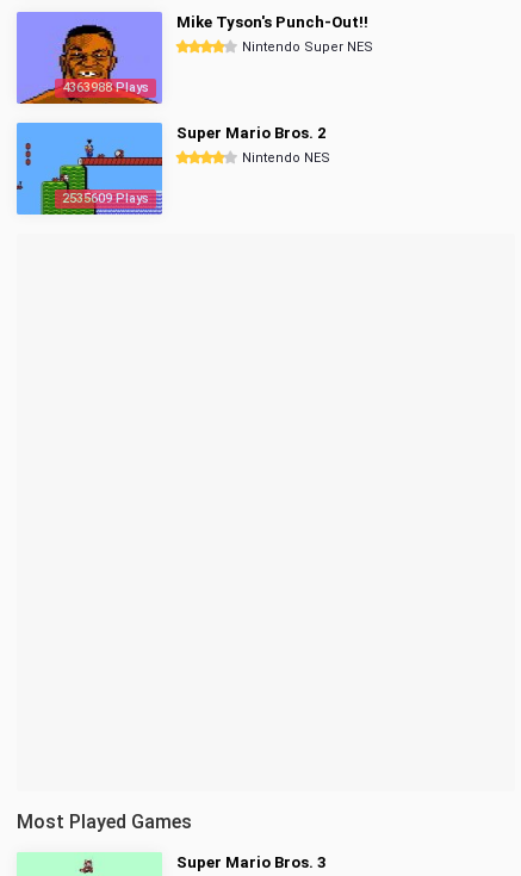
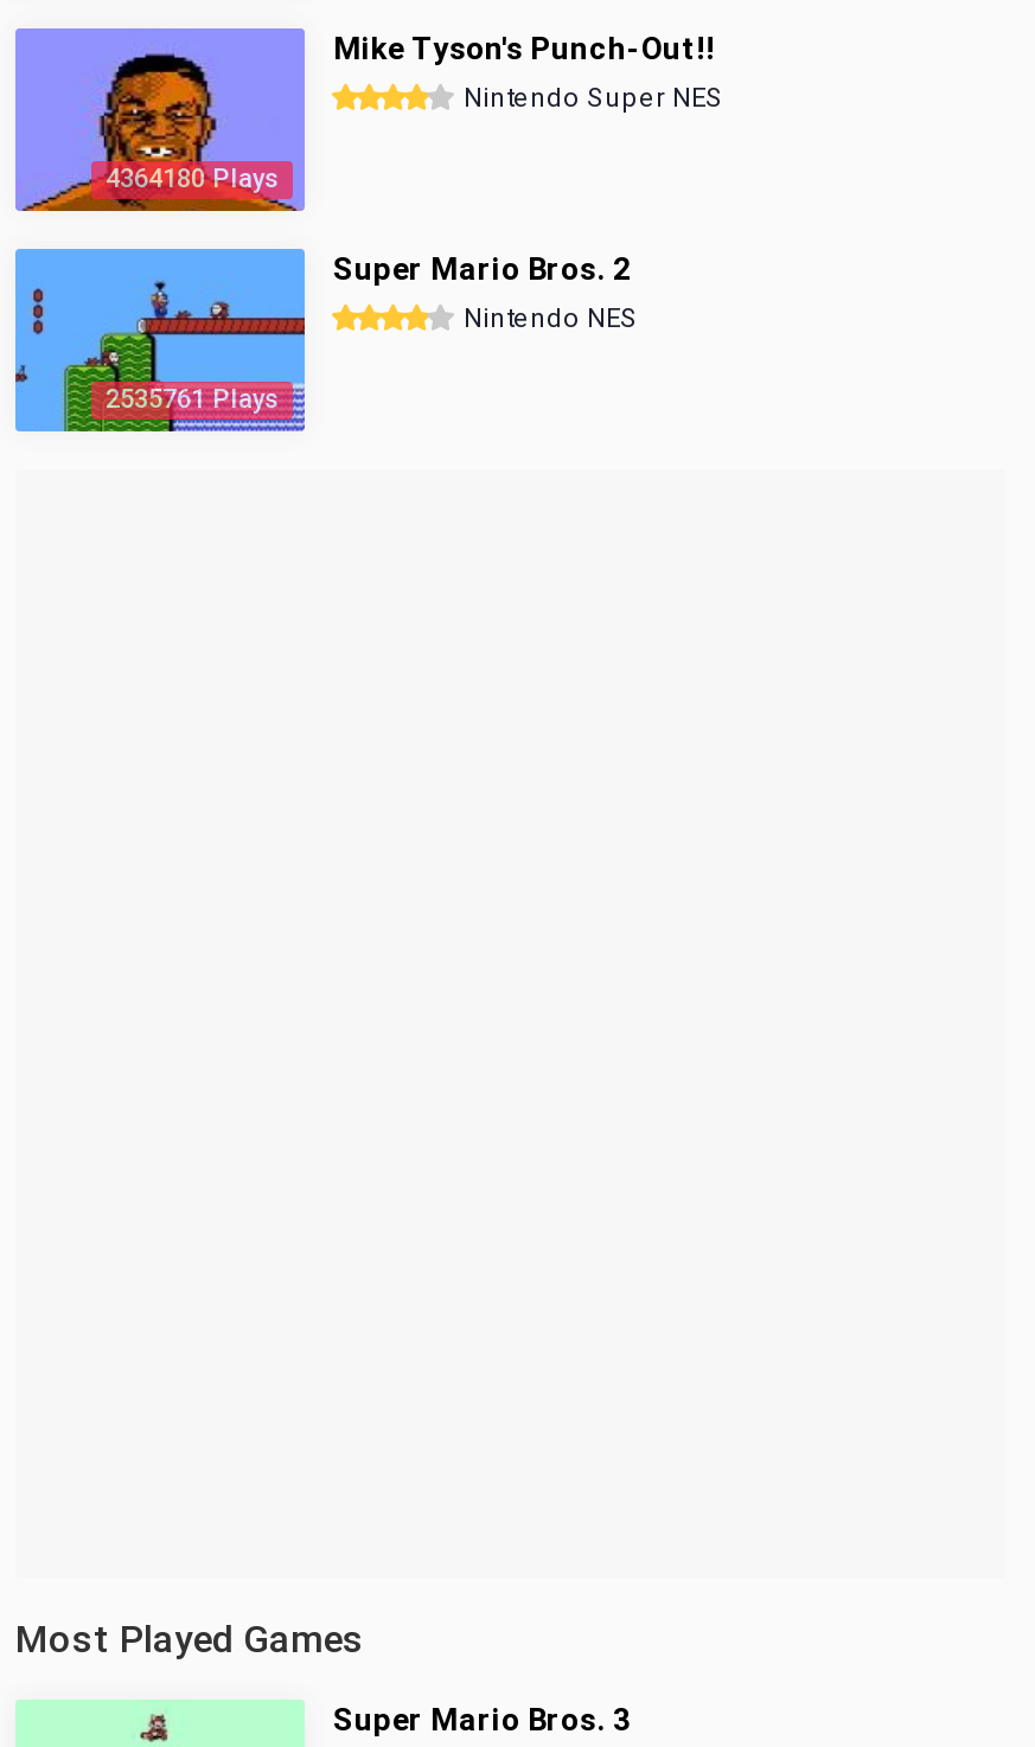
[62,80,149,95] 4363988 Plays -> [106,164,279,194] 4364180 Plays
[62,191,149,206] 2535609 Plays -> [106,384,279,415] 2535761 Plays

